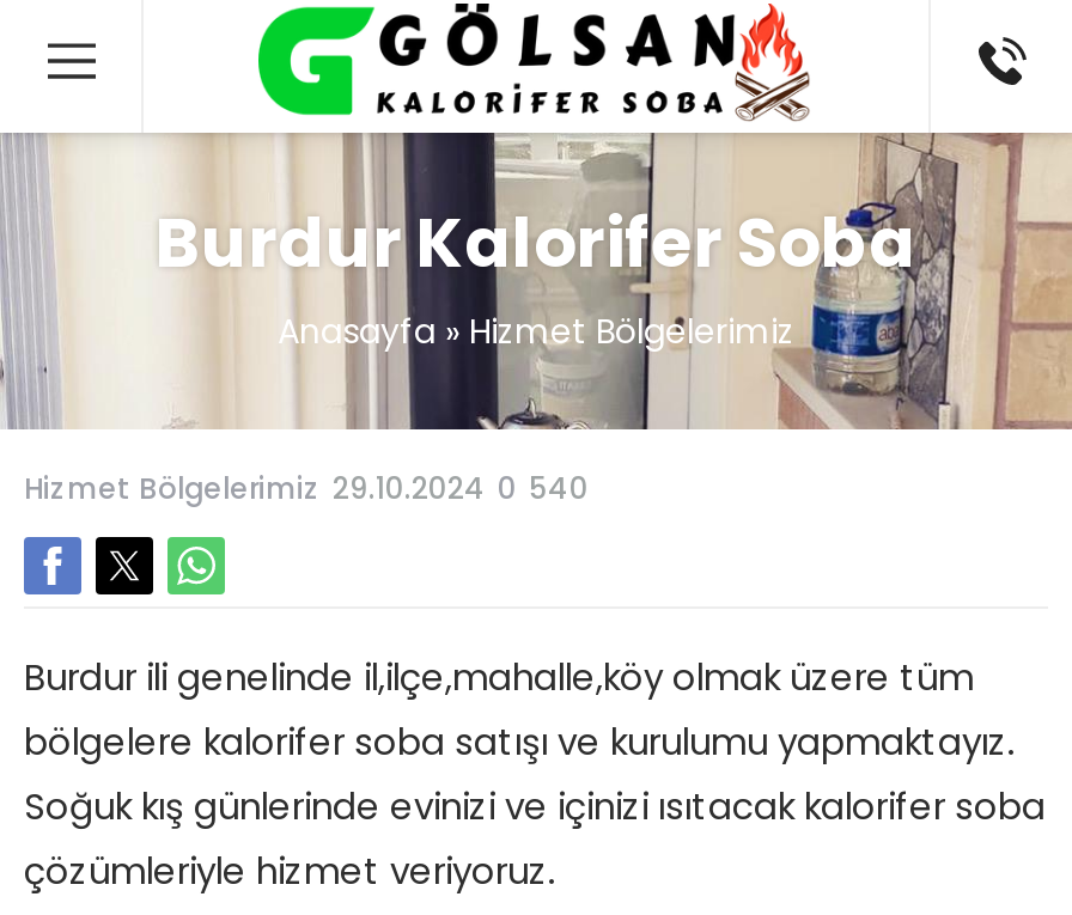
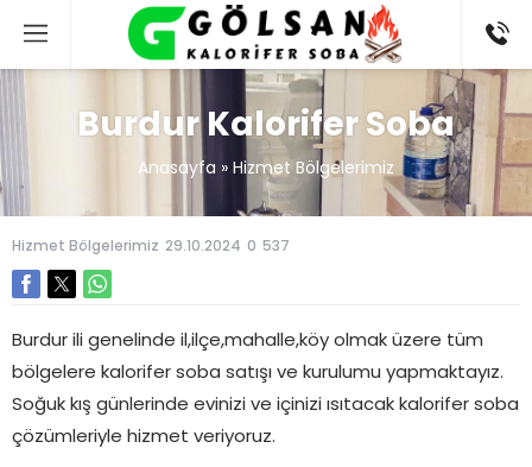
[24,468,589,508] Hizmet Bölgelerimiz 29.10.2024 0 540 -> [12,235,290,255] Hizmet Bölgelerimiz 29.10.2024 0 537

